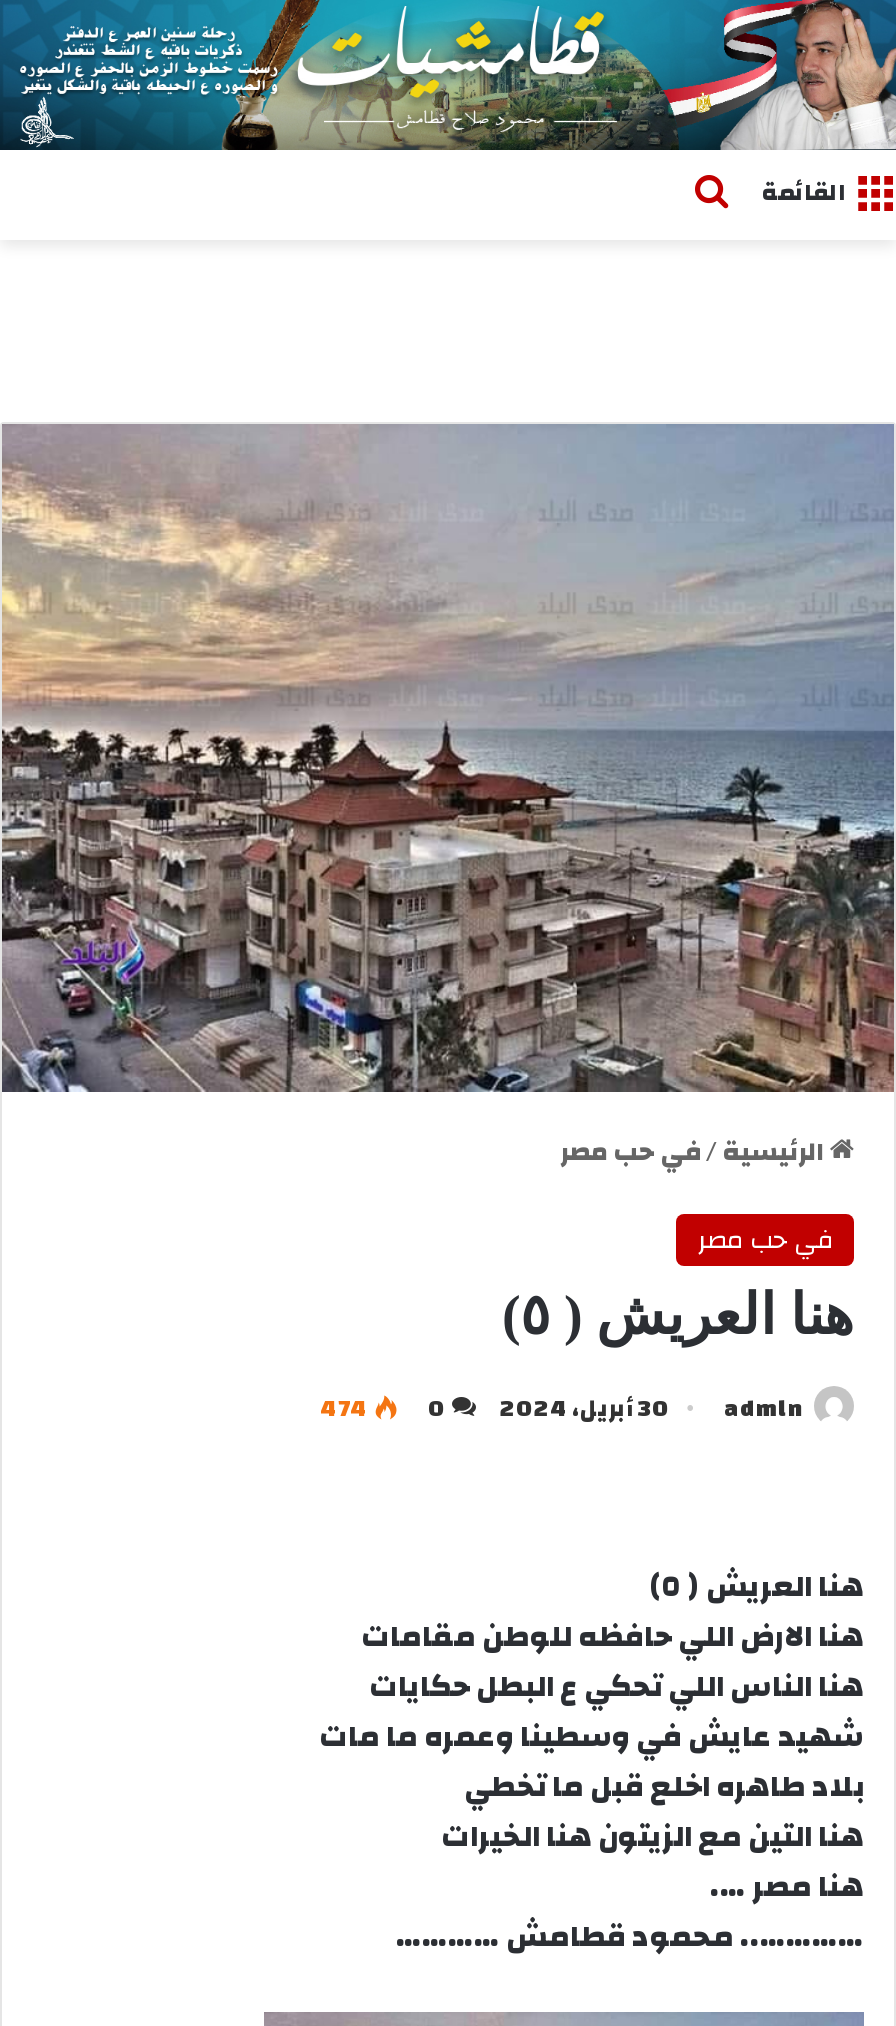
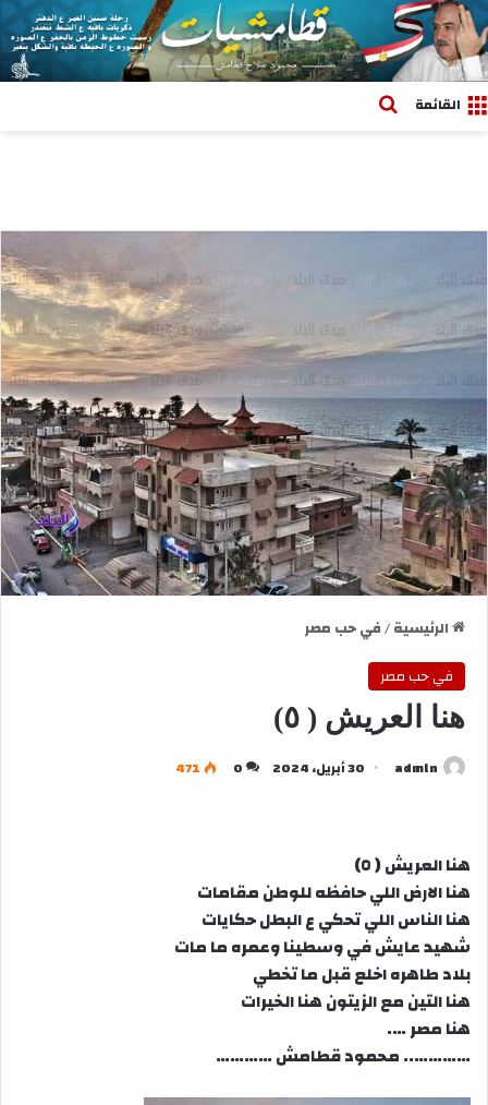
[320,1386,446,1430] 474 0 -> [175,756,243,780] 471 0

